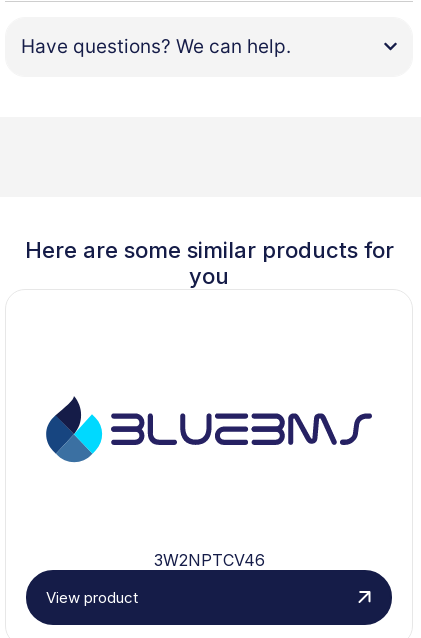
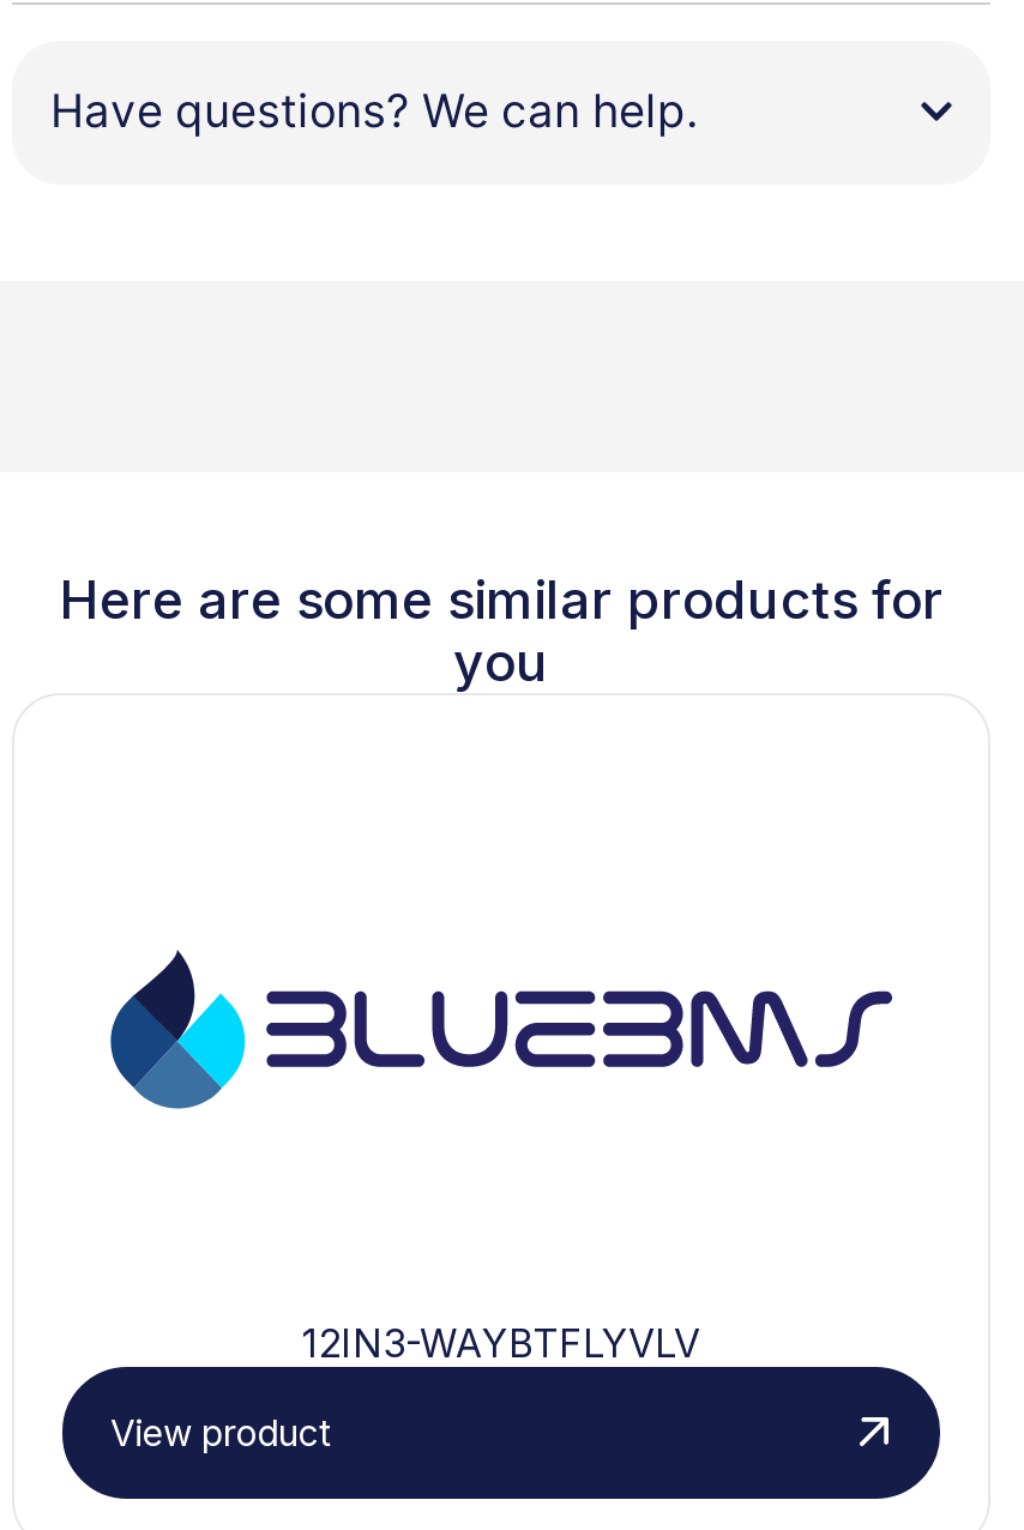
[153,550,264,570] 3W2NPTCV46 -> [302,1318,700,1366] 12IN3-WAYBTFLYVLV

